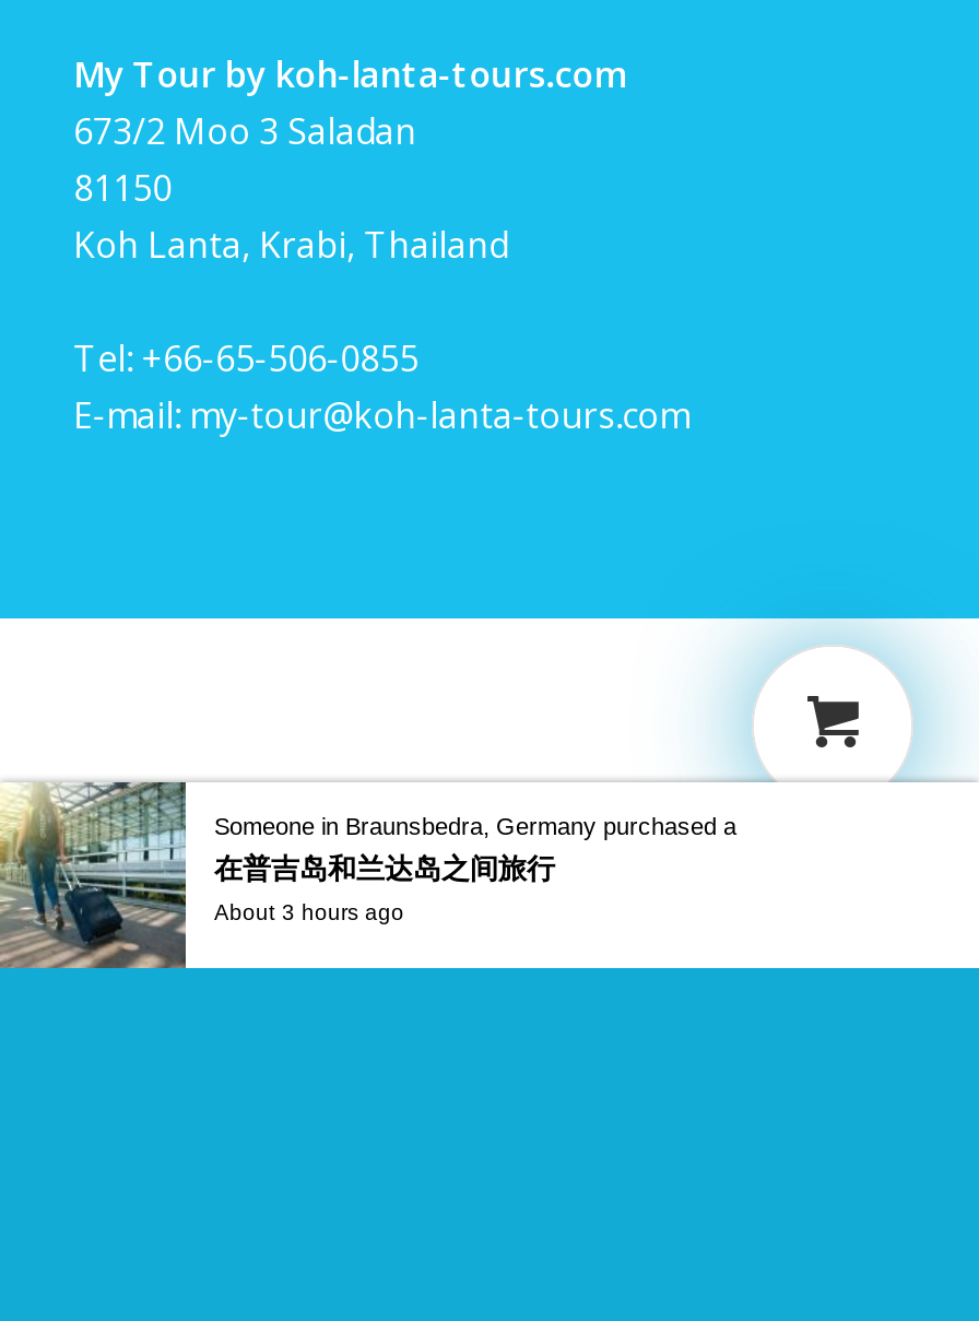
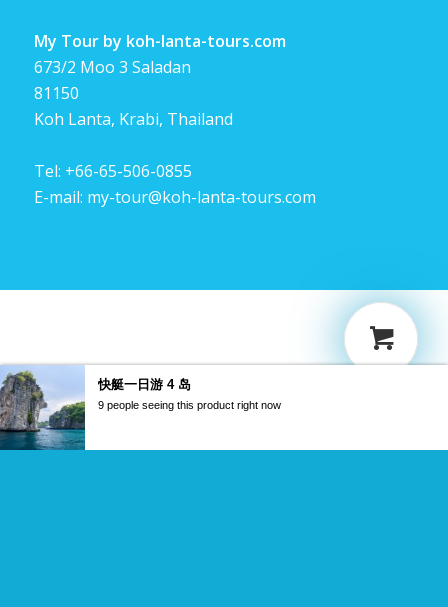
[7,780,736,970] [image] | Someone in Braunsbedra, Germany purchased a | 在普吉岛和兰达岛之间旅行 -> [3,365,191,451] [image] | 快艇一日游 4 岛
[214,900,404,924] About 3 hours ago -> [98,399,281,411] 9 people seeing this product right now

